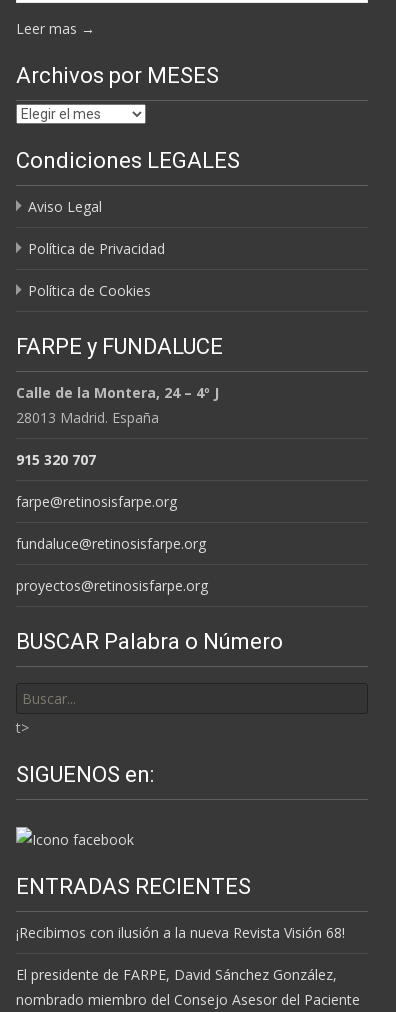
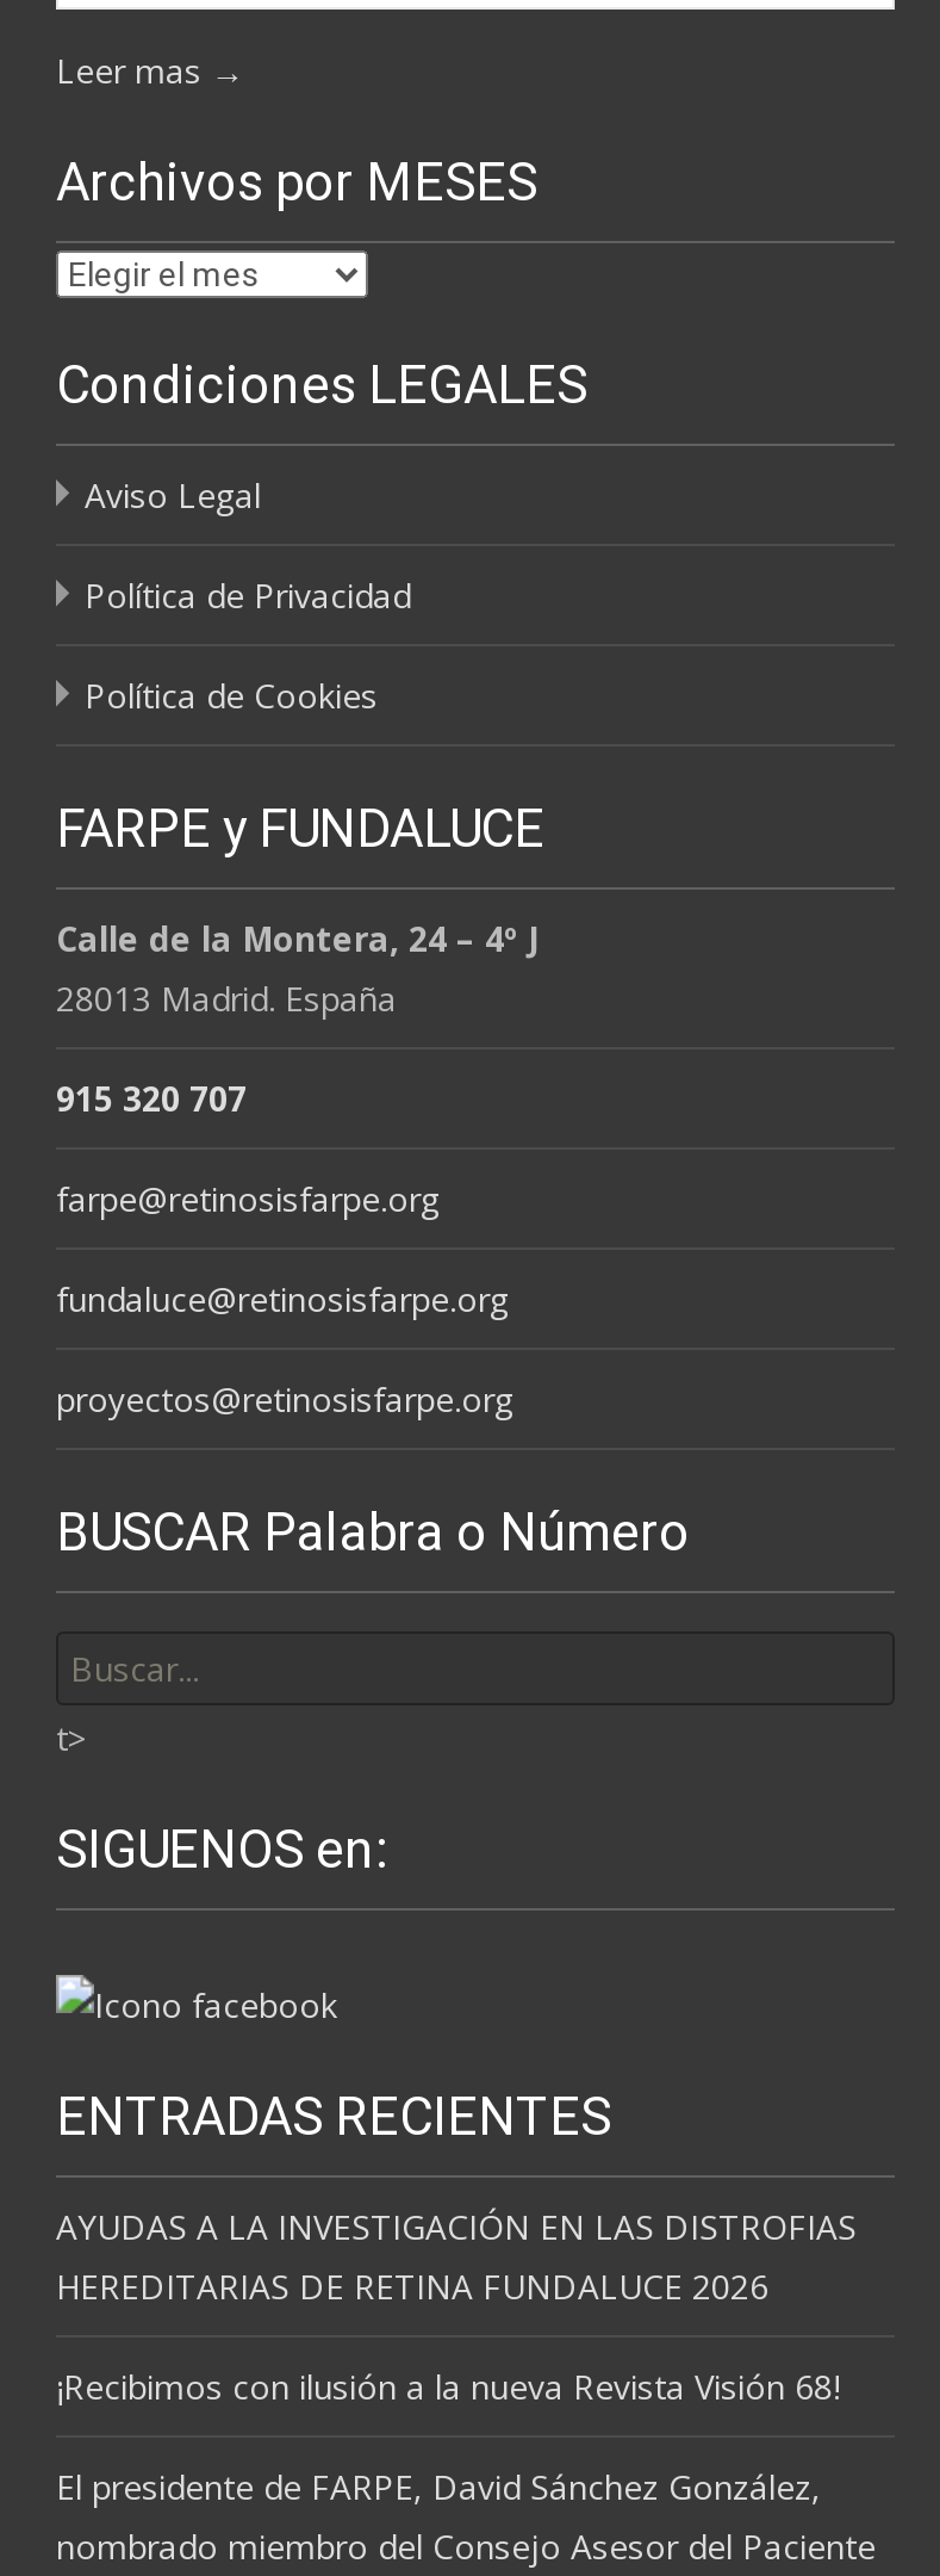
none -> [56,2205,857,2310] AYUDAS A LA INVESTIGACIÓN EN LAS DISTROFIAS | HEREDITARIAS DE RETINA FUNDALUCE 2026

